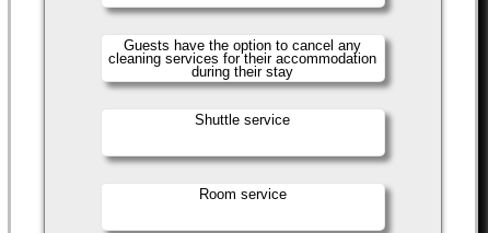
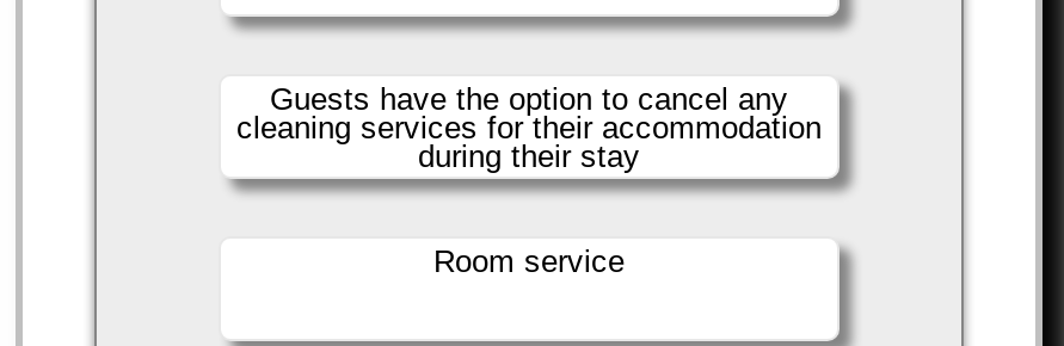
[195,112,291,128] Shuttle service -> none

